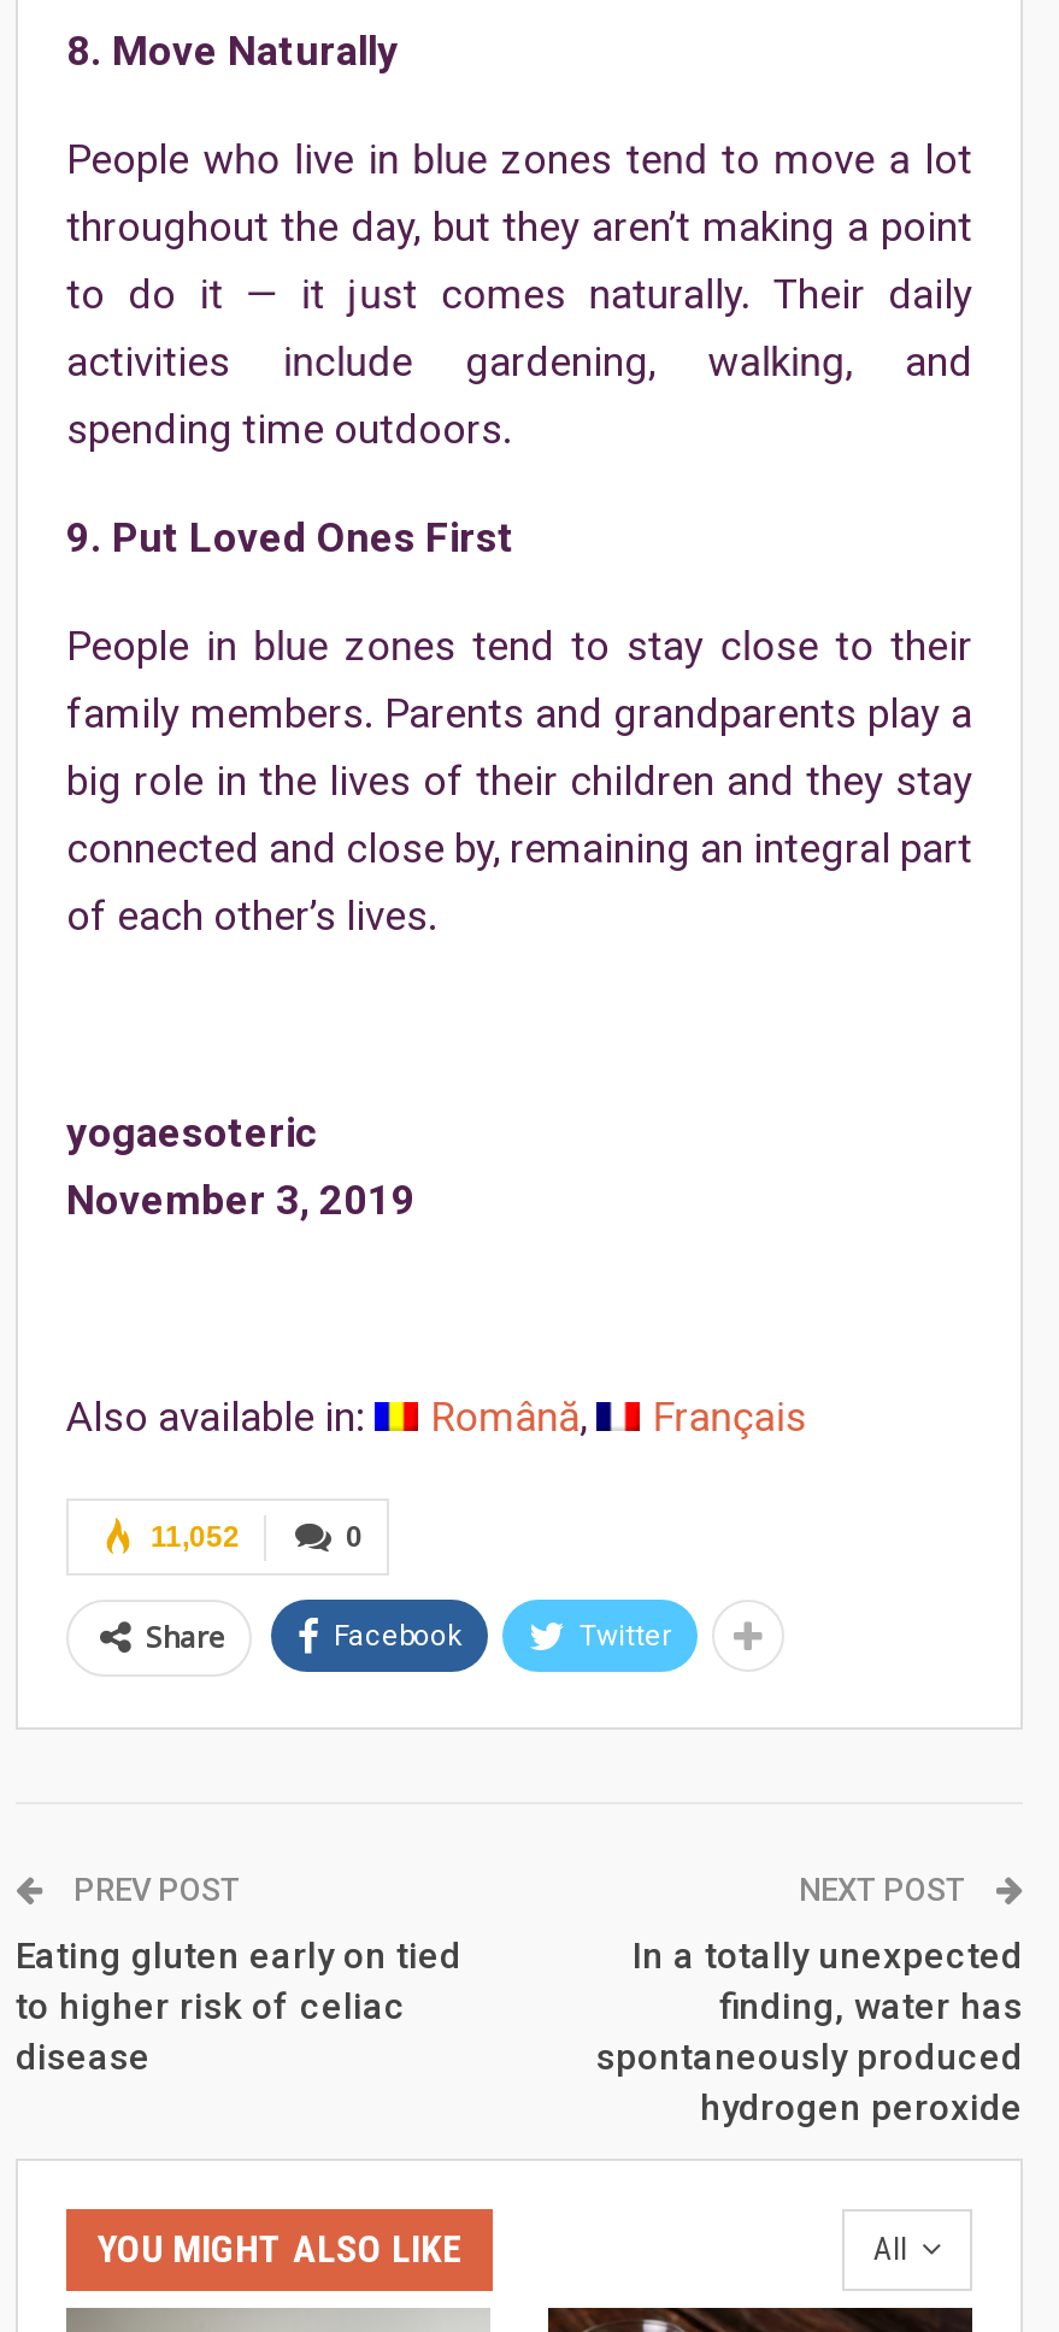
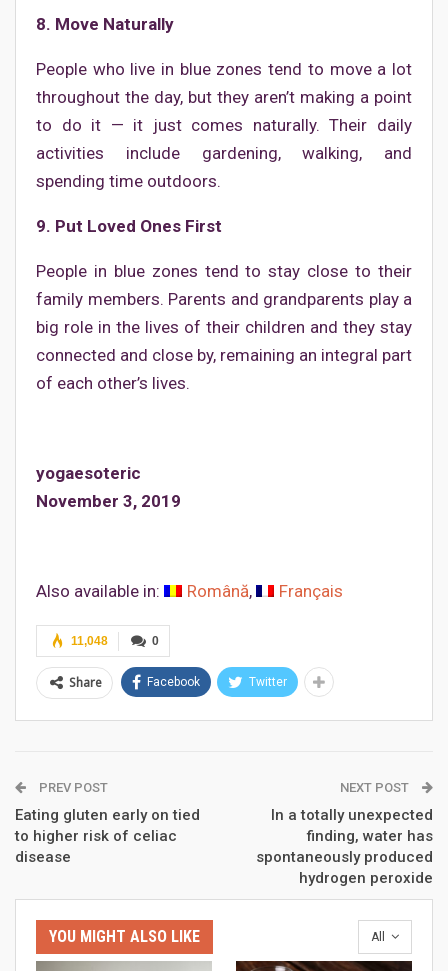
[151,1521,240,1555] 11,052 -> [71,634,108,648] 11,048

